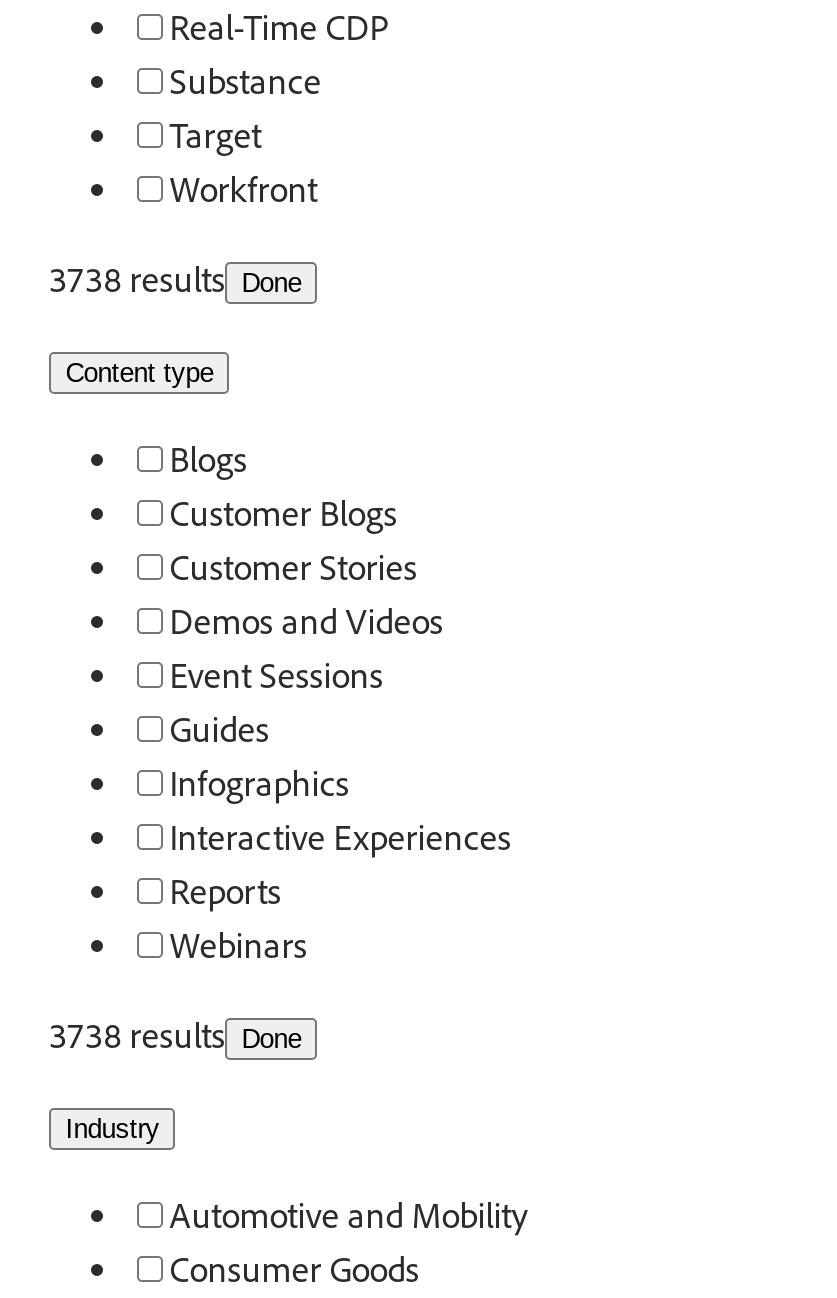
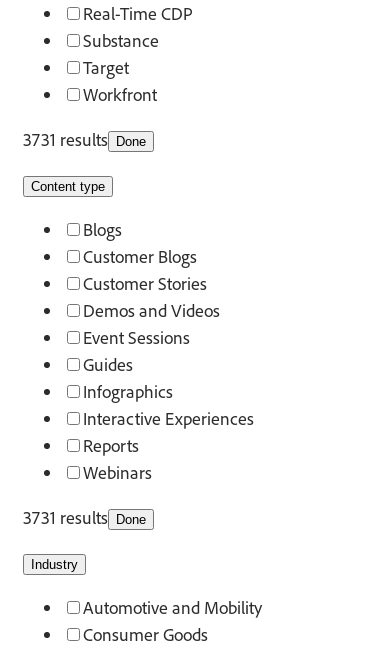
[49,257,301,303] 3738 results Done -> [23,128,146,151] 3731 results Done
[49,1013,301,1059] 3738 results Done -> [23,506,146,529] 3731 results Done

